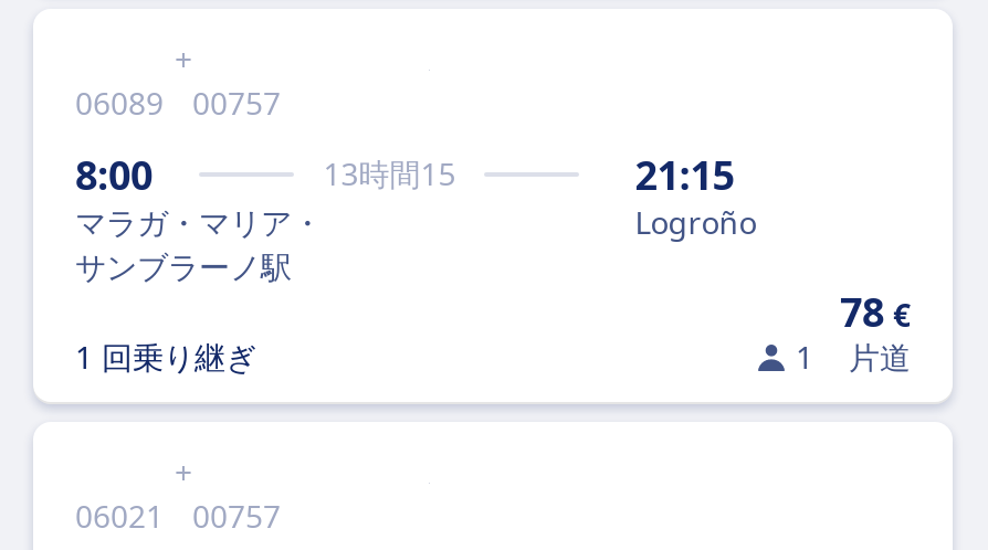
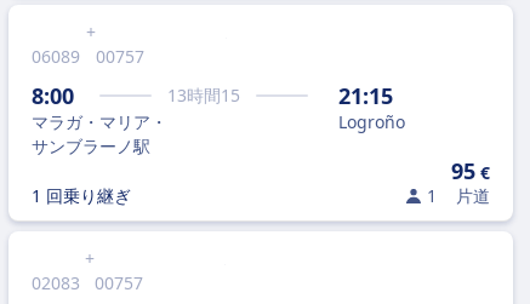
[840,285,911,338] 78 € -> [451,156,490,185] 95 €
[75,495,281,537] 06021 00757 -> [32,271,143,294] 02083 00757

